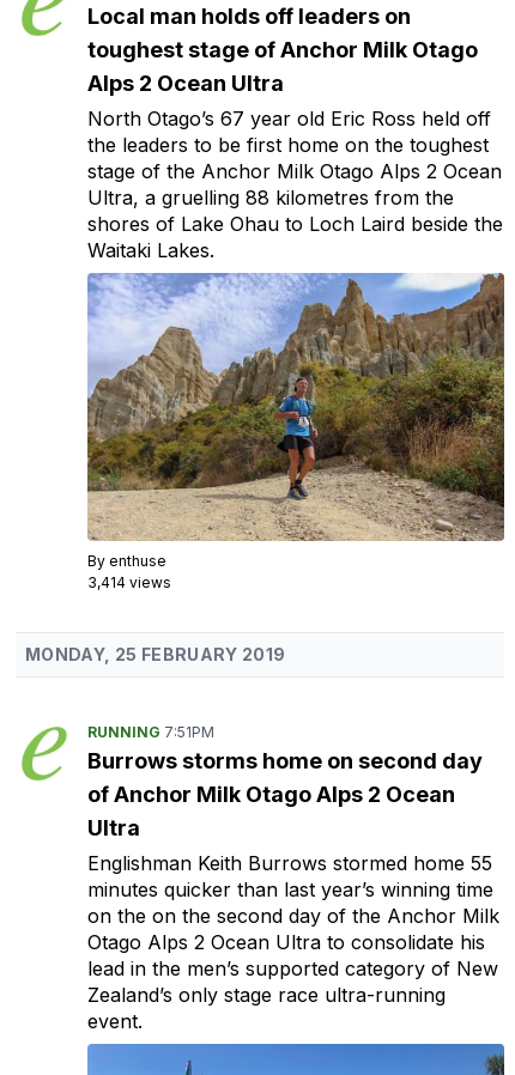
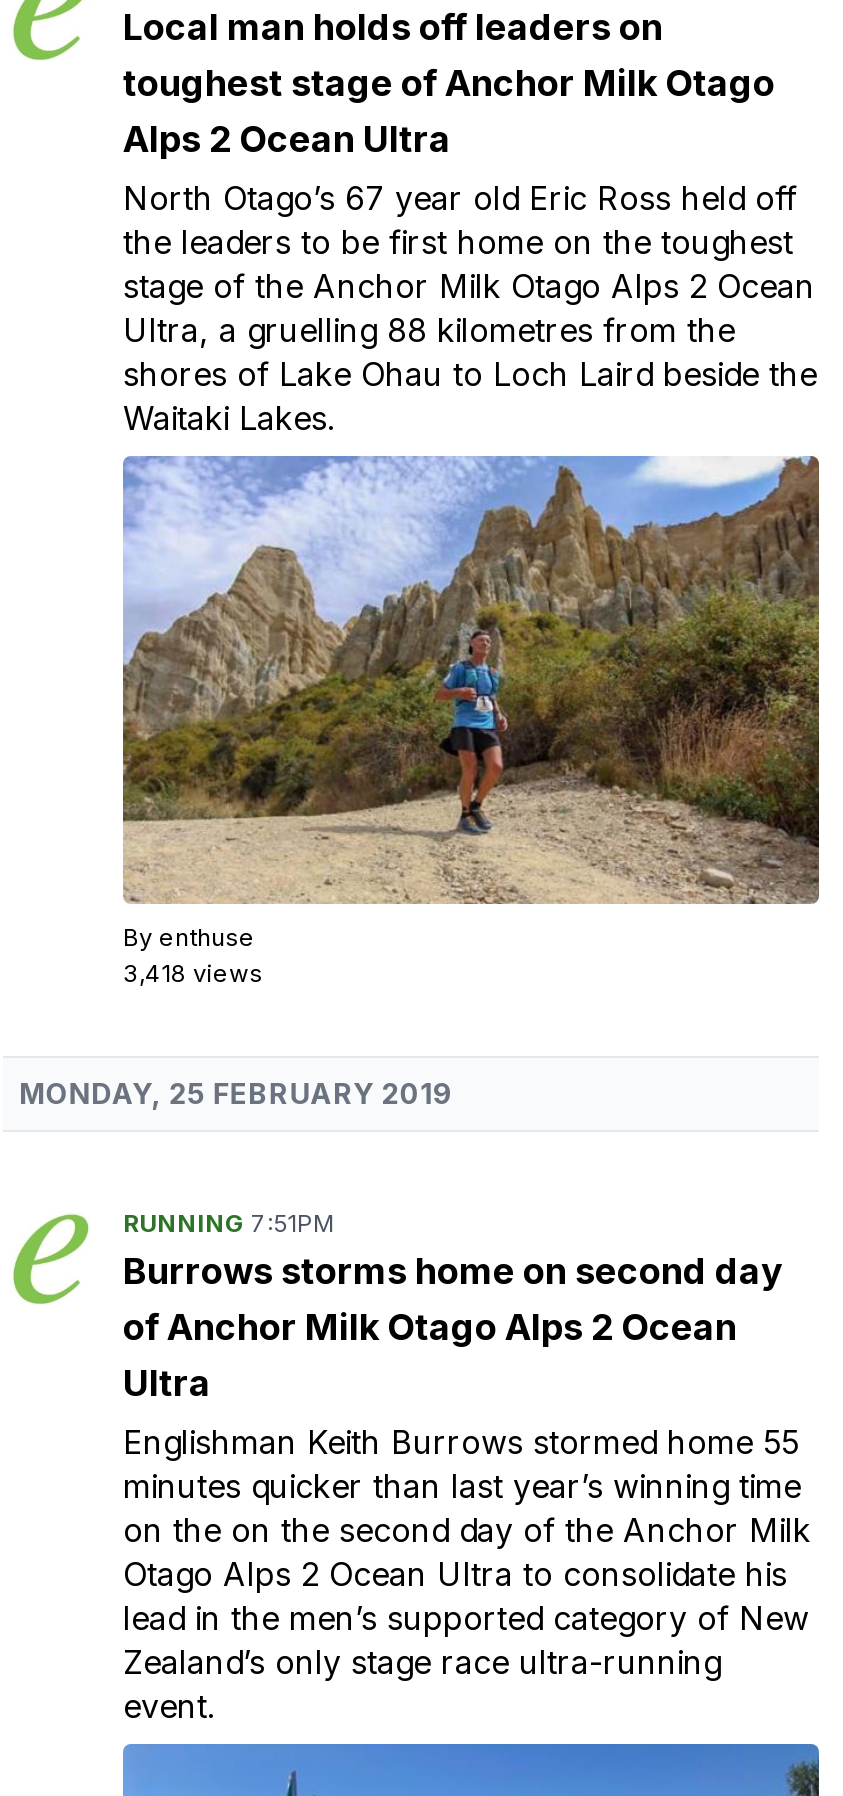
[87,573,171,591] 3,414 views -> [123,958,263,988] 3,418 views

